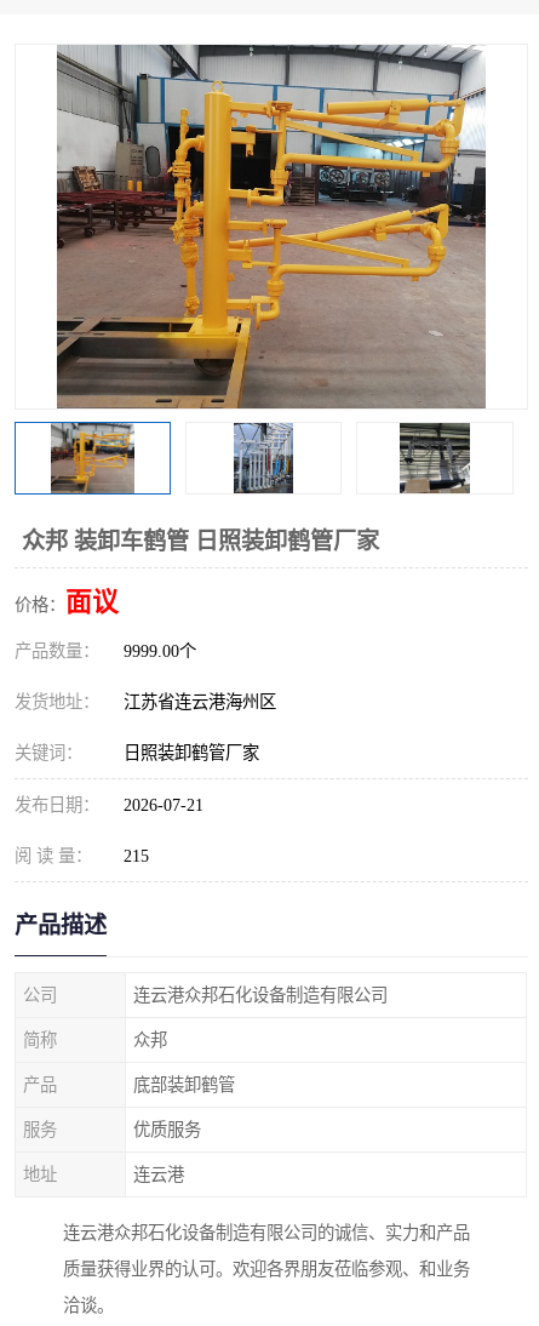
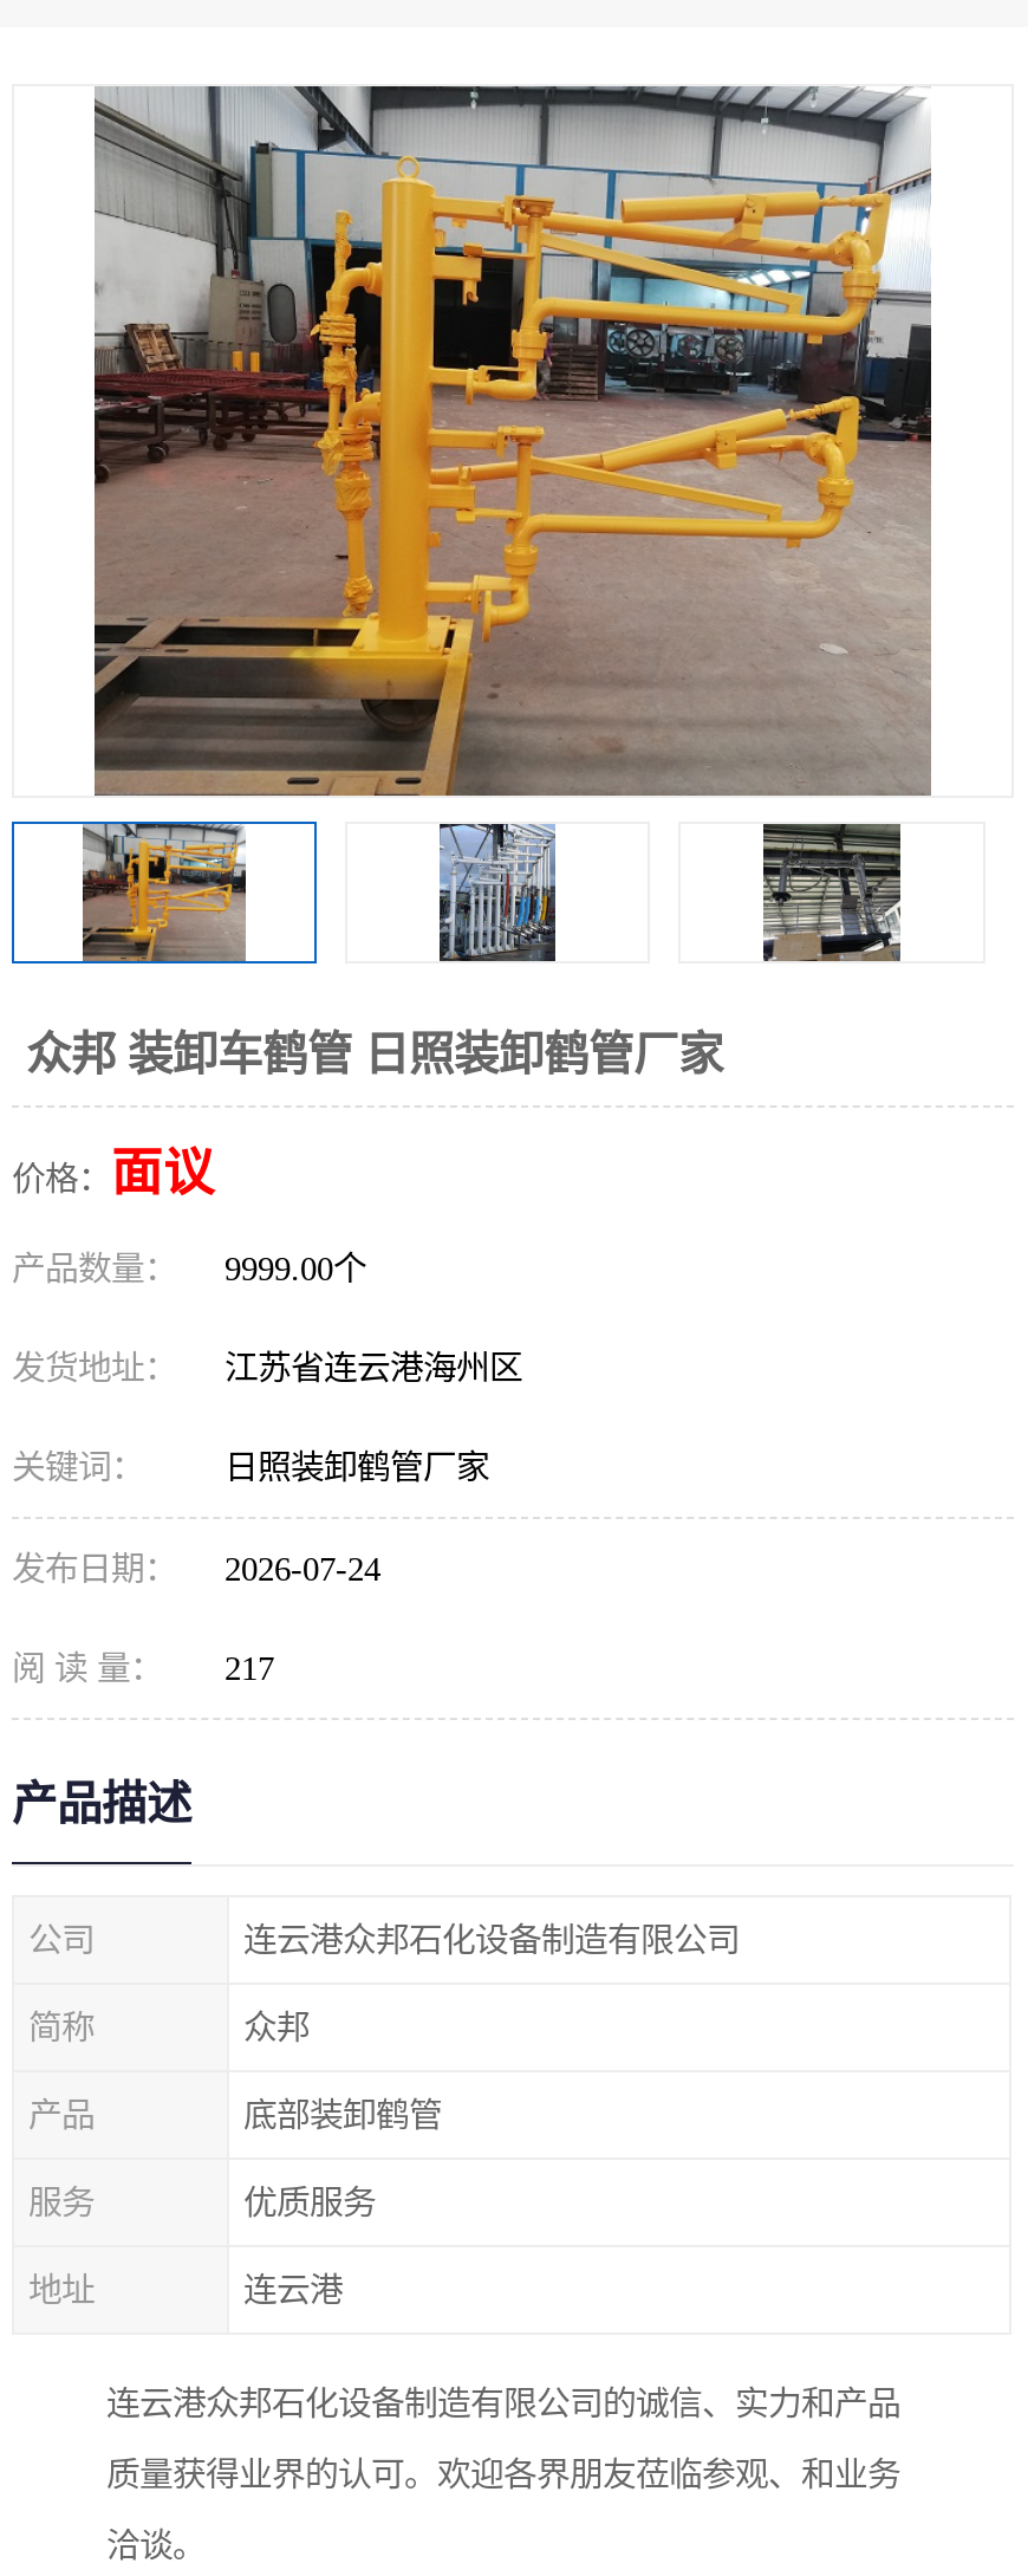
[15,795,203,815] 发布日期： 2026-07-21 -> [12,1550,380,1588] 发布日期： 2026-07-24
[15,846,149,865] 阅 读 量： 215 -> [12,1649,274,1687] 阅 读 量： 217

